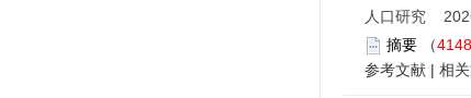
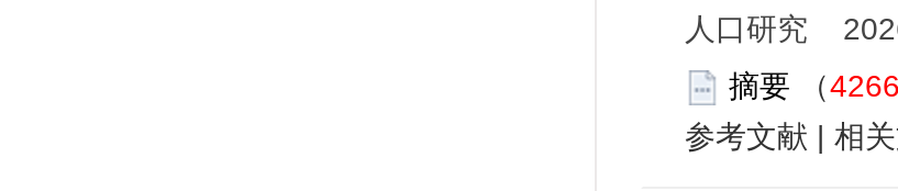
[386,36,471,53] 摘要（4148 -> [729,68,898,103] 摘要（4266

